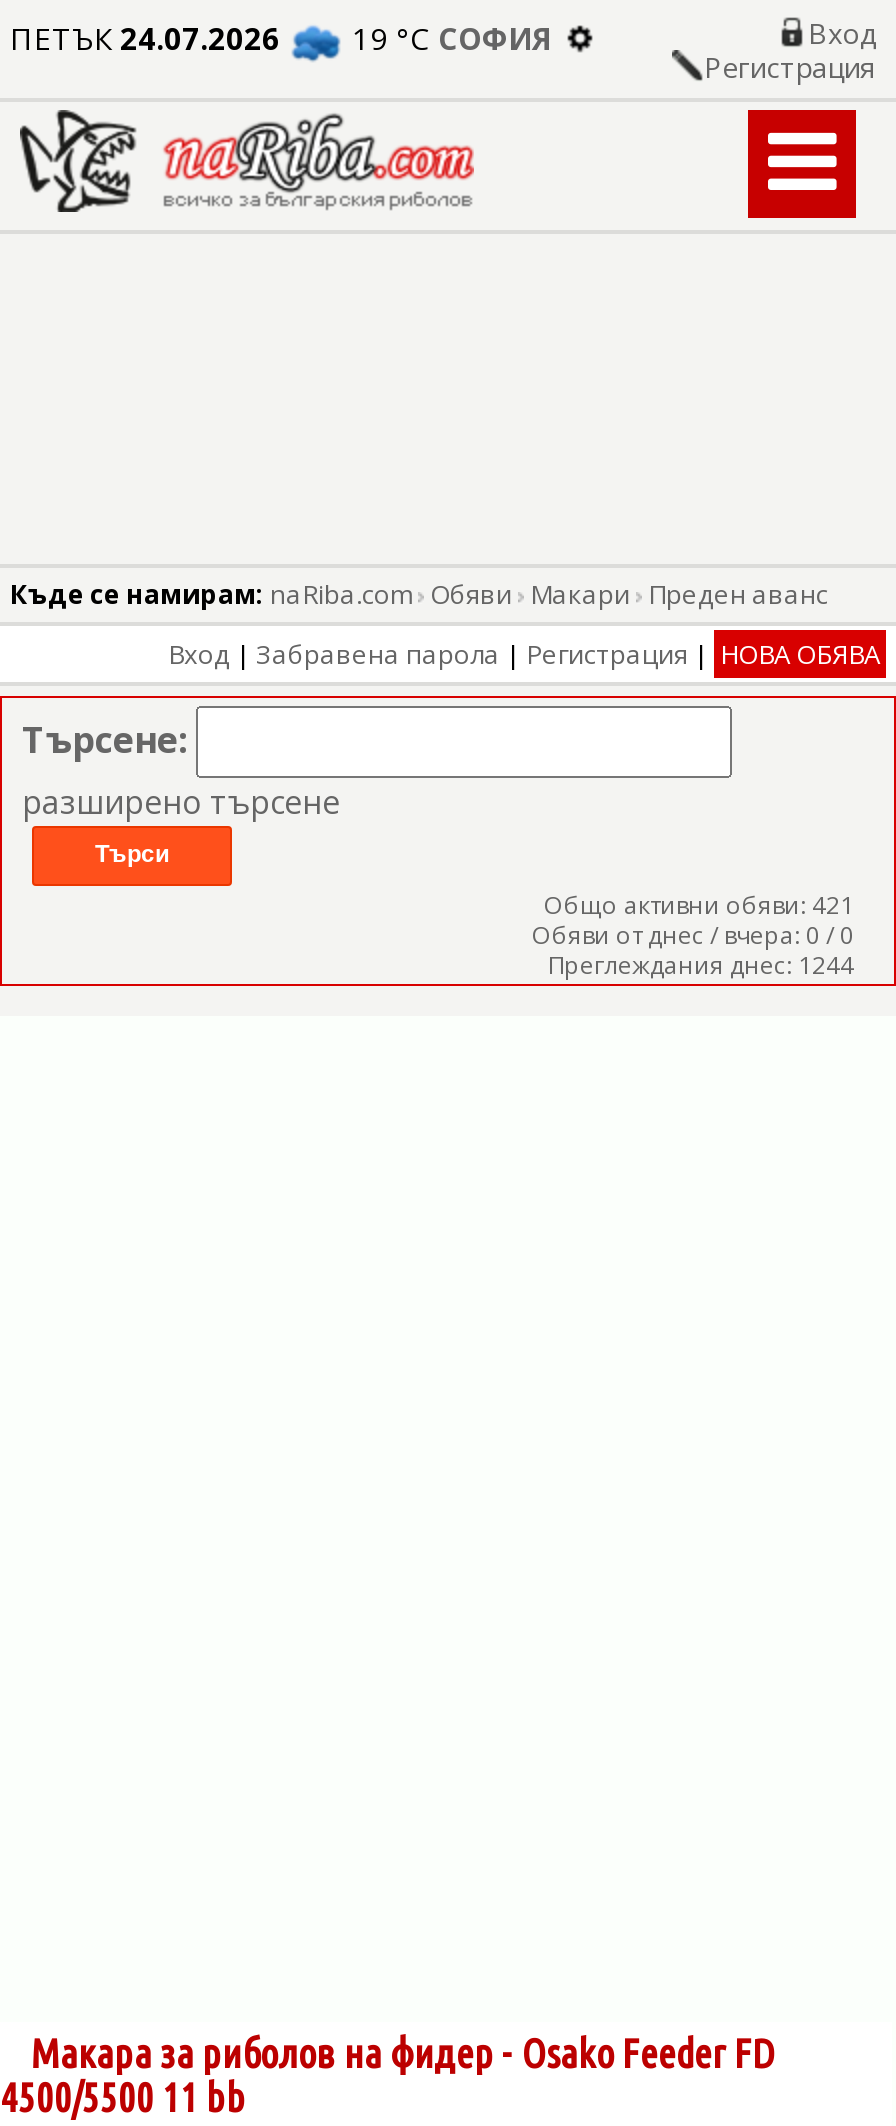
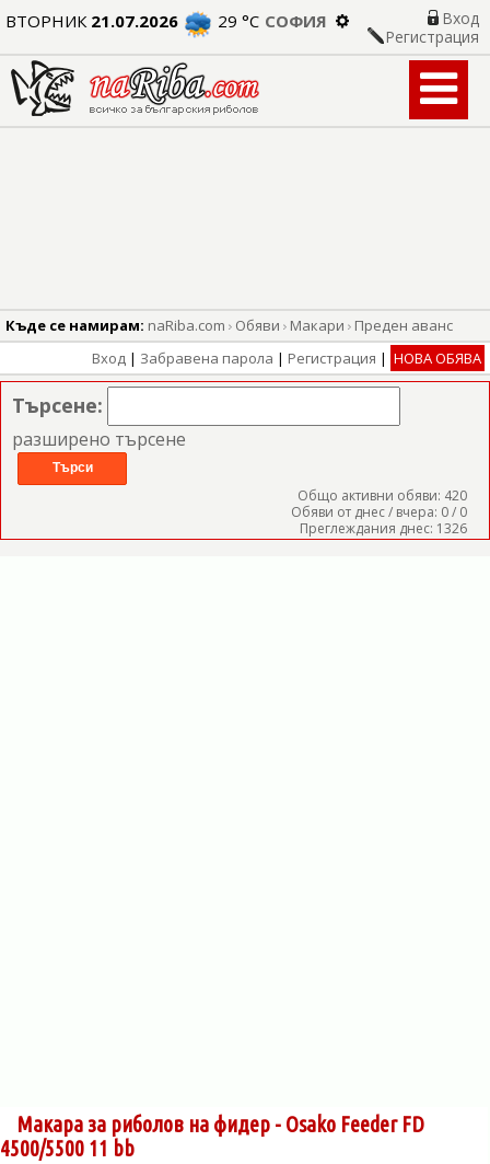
[10,17,552,57] ПЕТЪК 24.07.2026 | 19 °C СОФИЯ -> [5,9,327,31] ВТОРНИК 21.07.2026 | 29 °C СОФИЯ
[544,887,854,921] Общо активни обяви: 421 -> [297,486,467,504] Общо активни обяви: 420
[548,947,854,981] Преглеждания днес: 1244 -> [300,519,467,537] Преглеждания днес: 1326

